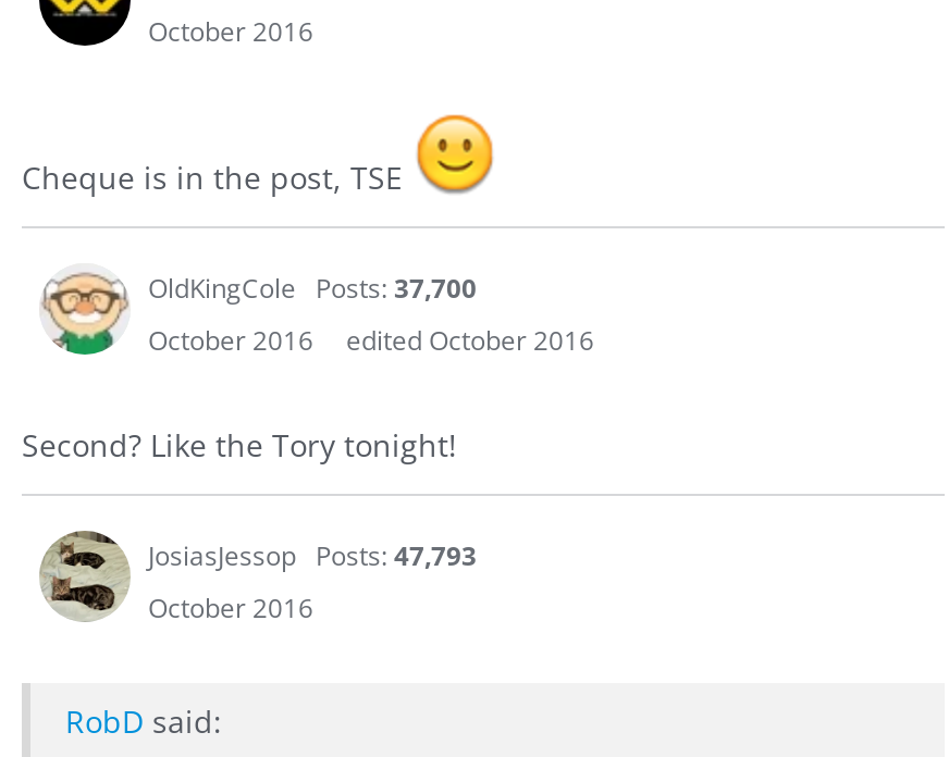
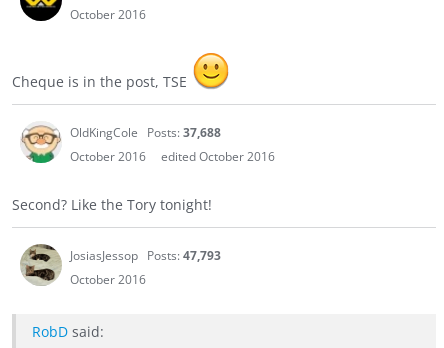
[148,270,477,307] OldKingCole Posts: 37,700 -> [70,124,221,141] OldKingCole Posts: 37,688

